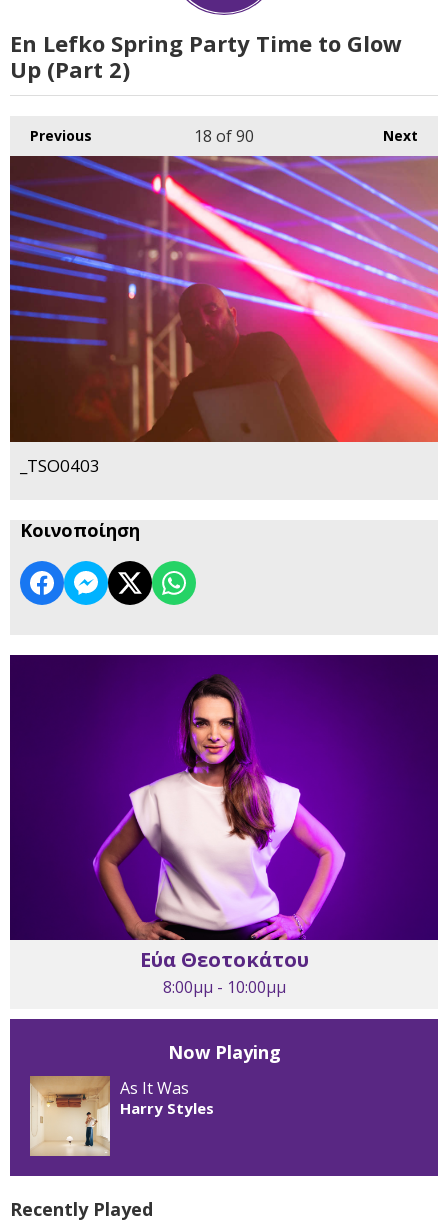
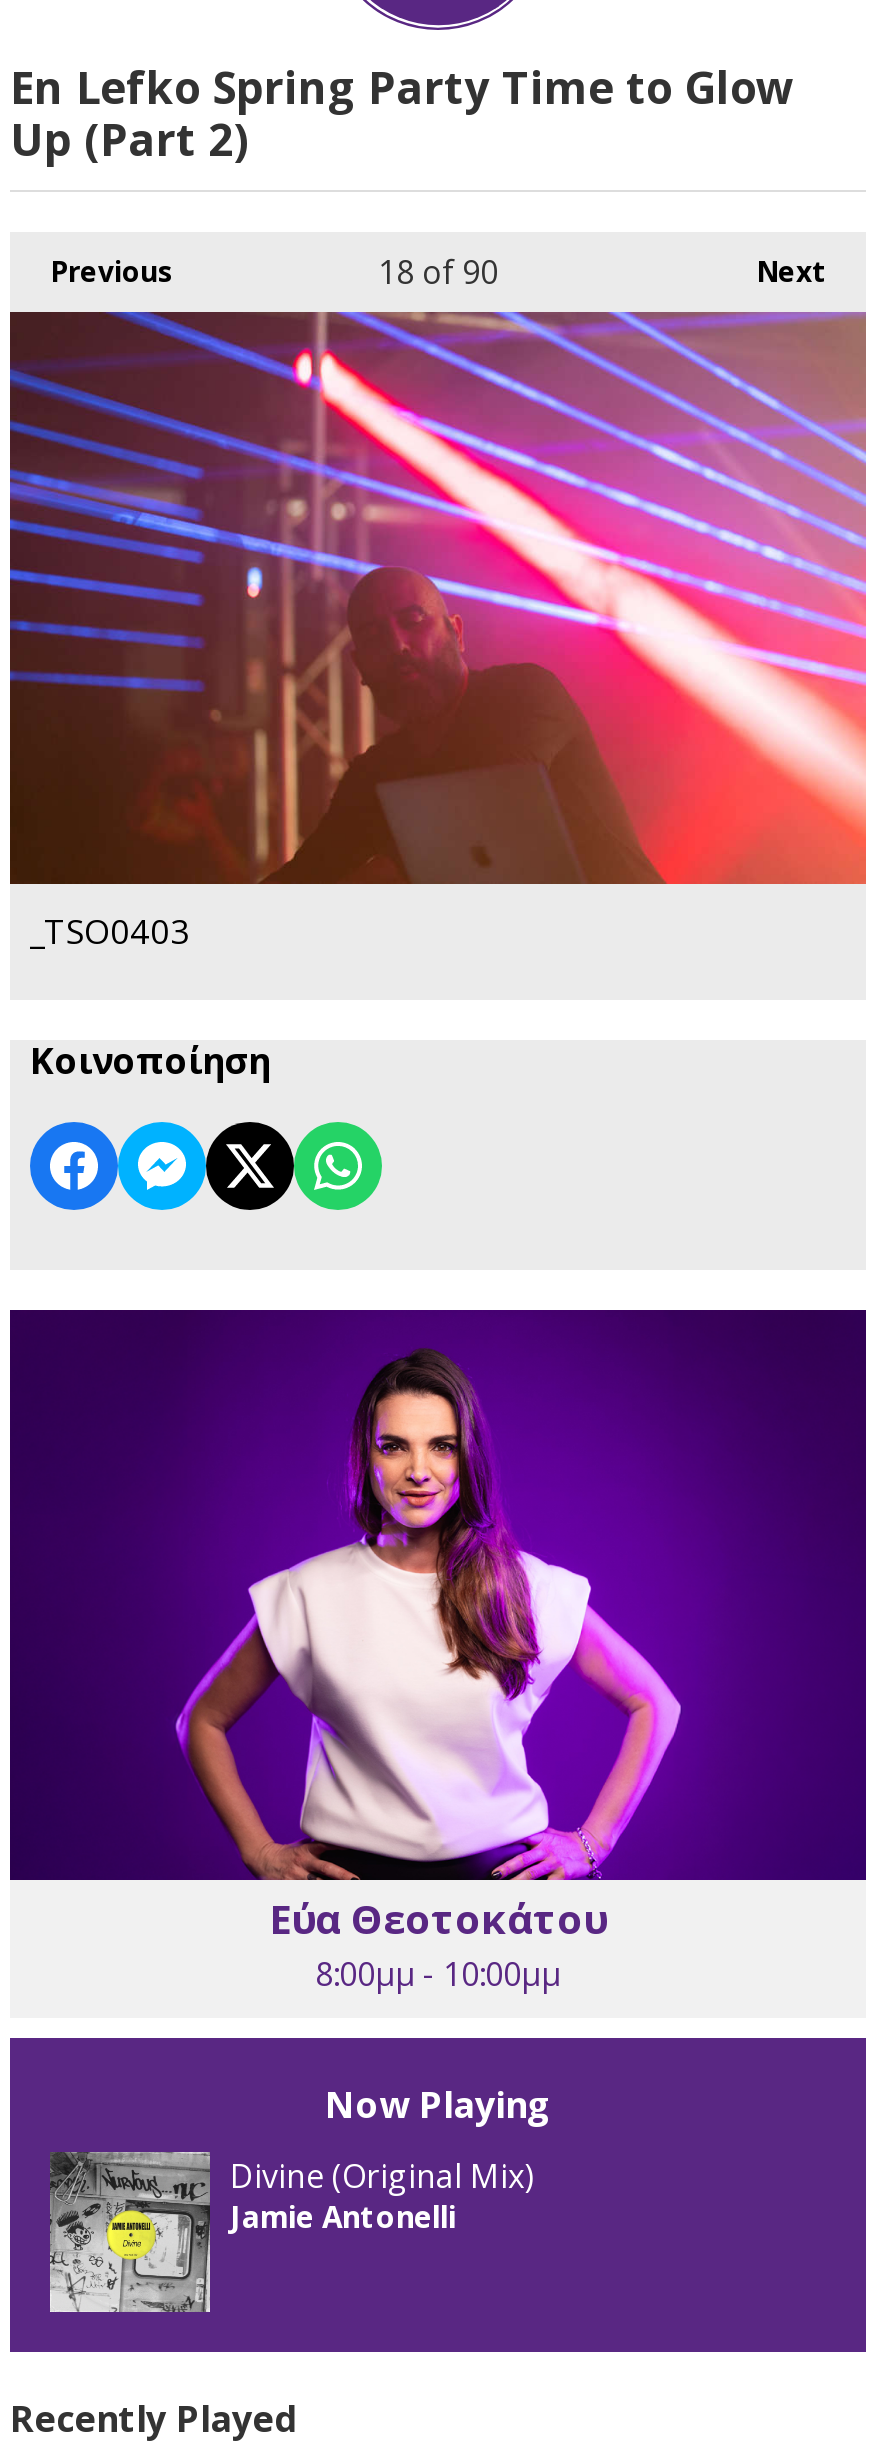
[29,1076,214,1156] [image] | As It Was | Harry Styles -> [50,2150,534,2312] [image] | Divine (Original Mix) | Jamie Antonelli

